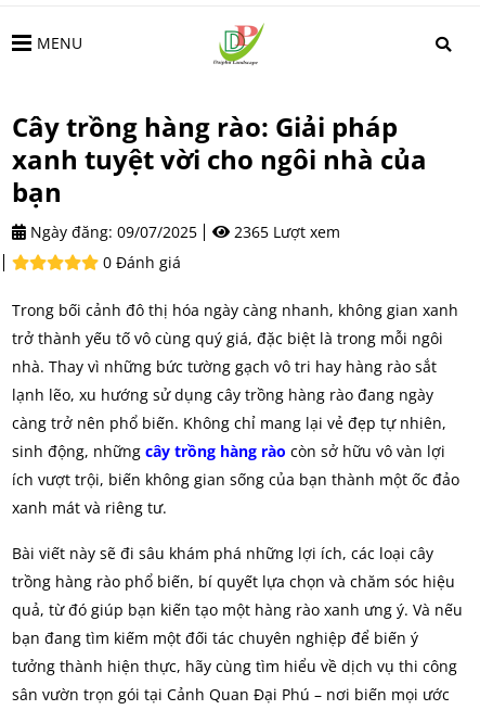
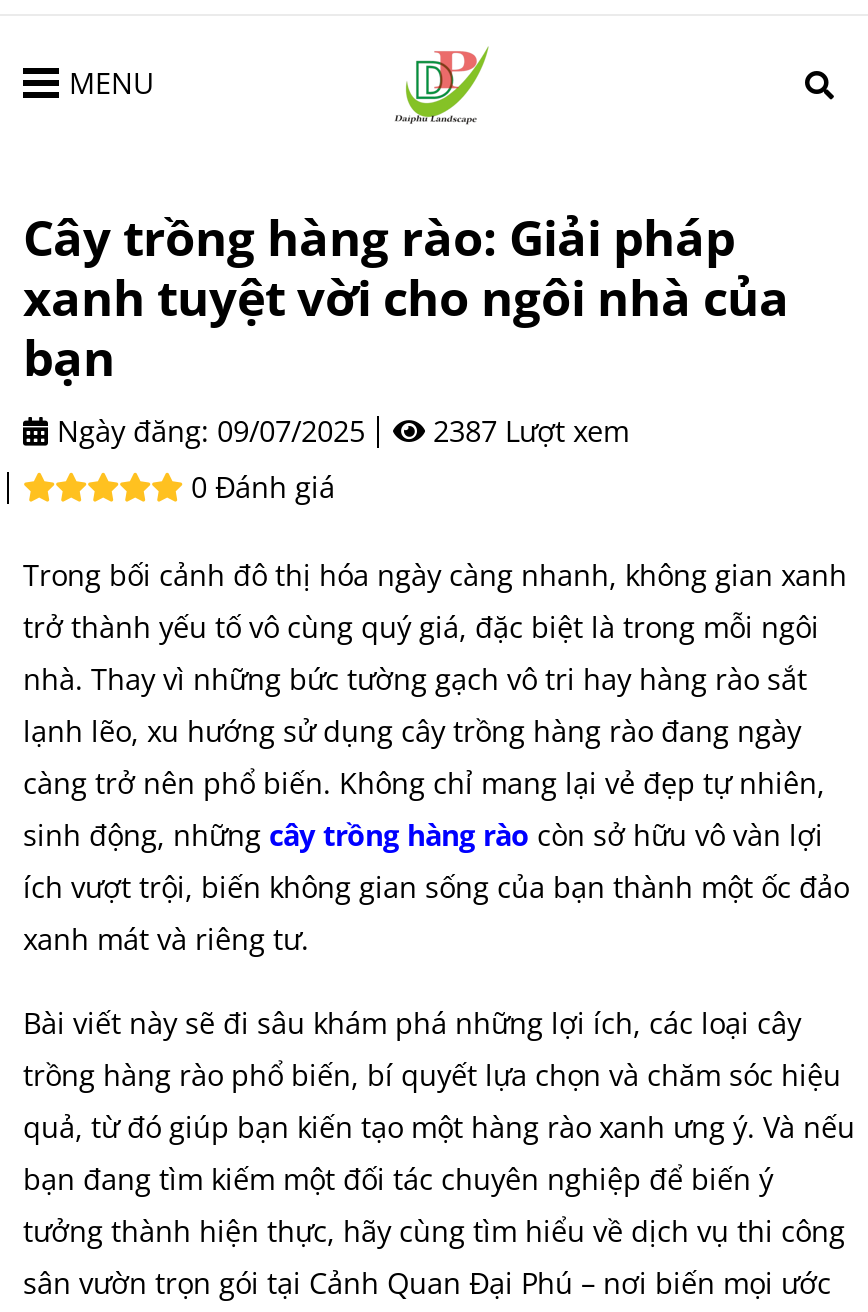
[26,221,340,242] Ngày đăng: 09/07/2025 2365 Lượt xem -> [49,412,629,450] Ngày đăng: 09/07/2025 2387 Lượt xem

